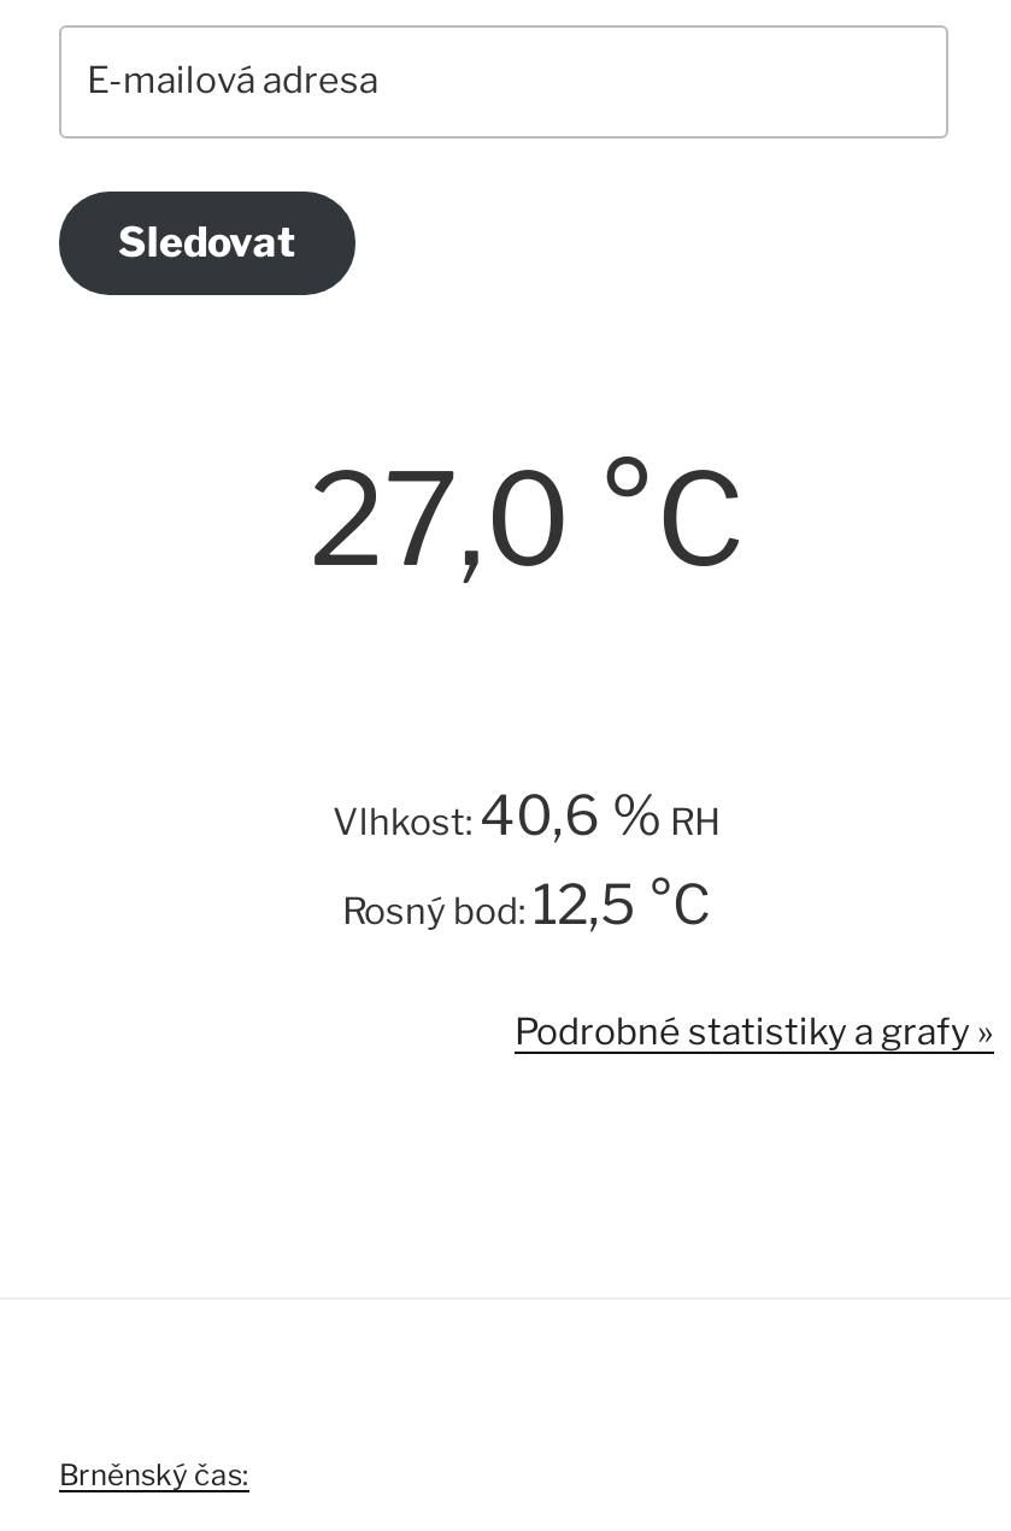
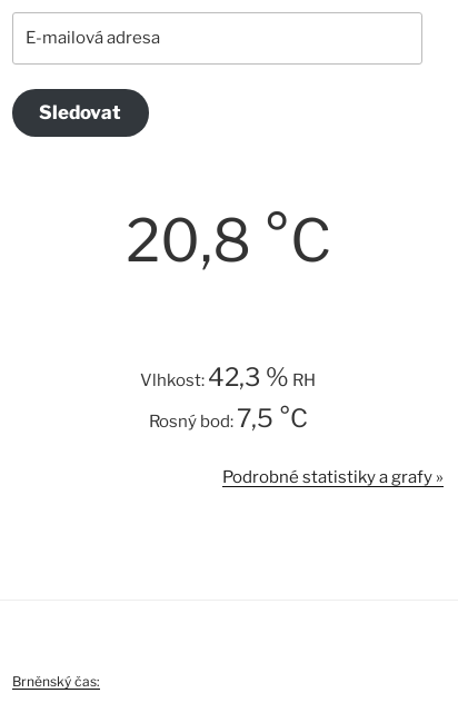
[308,443,745,597] 27,0 °C -> [125,205,331,276] 20,8 °C
[333,782,721,849] Vlhkost:40,6 % RH -> [140,362,316,393] Vlhkost:42,3 % RH
[342,871,711,938] Rosný bod:12,5 °C -> [148,403,307,434] Rosný bod:7,5 °C

